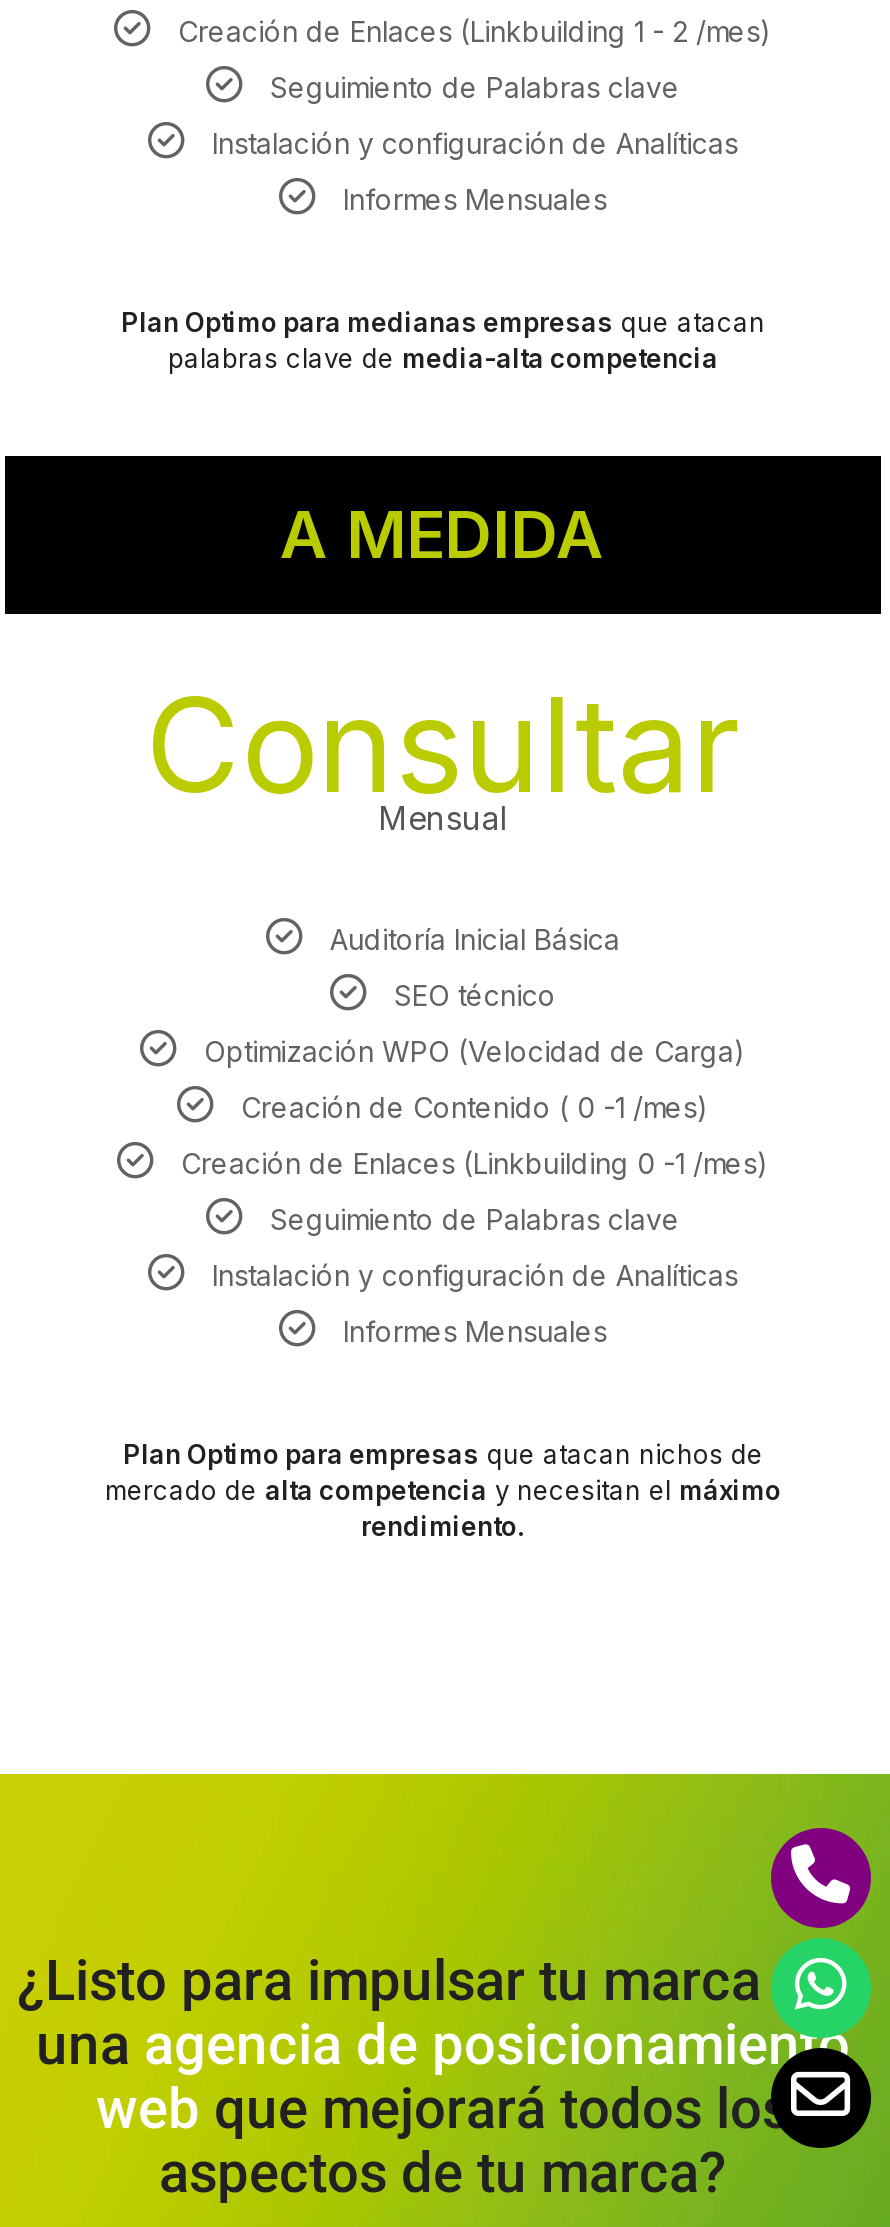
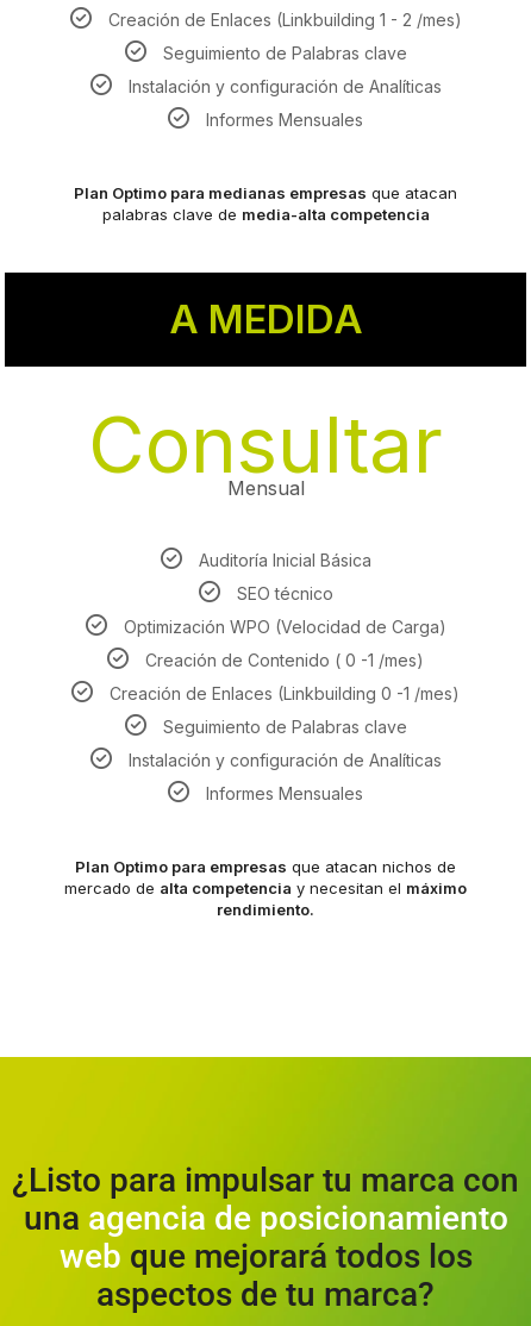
[769,1827,873,1943] [image] -> none
[797,2061,873,2149] [image] -> none

